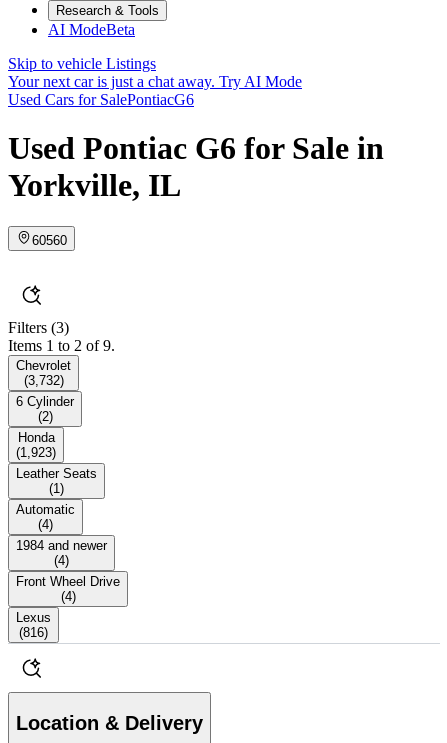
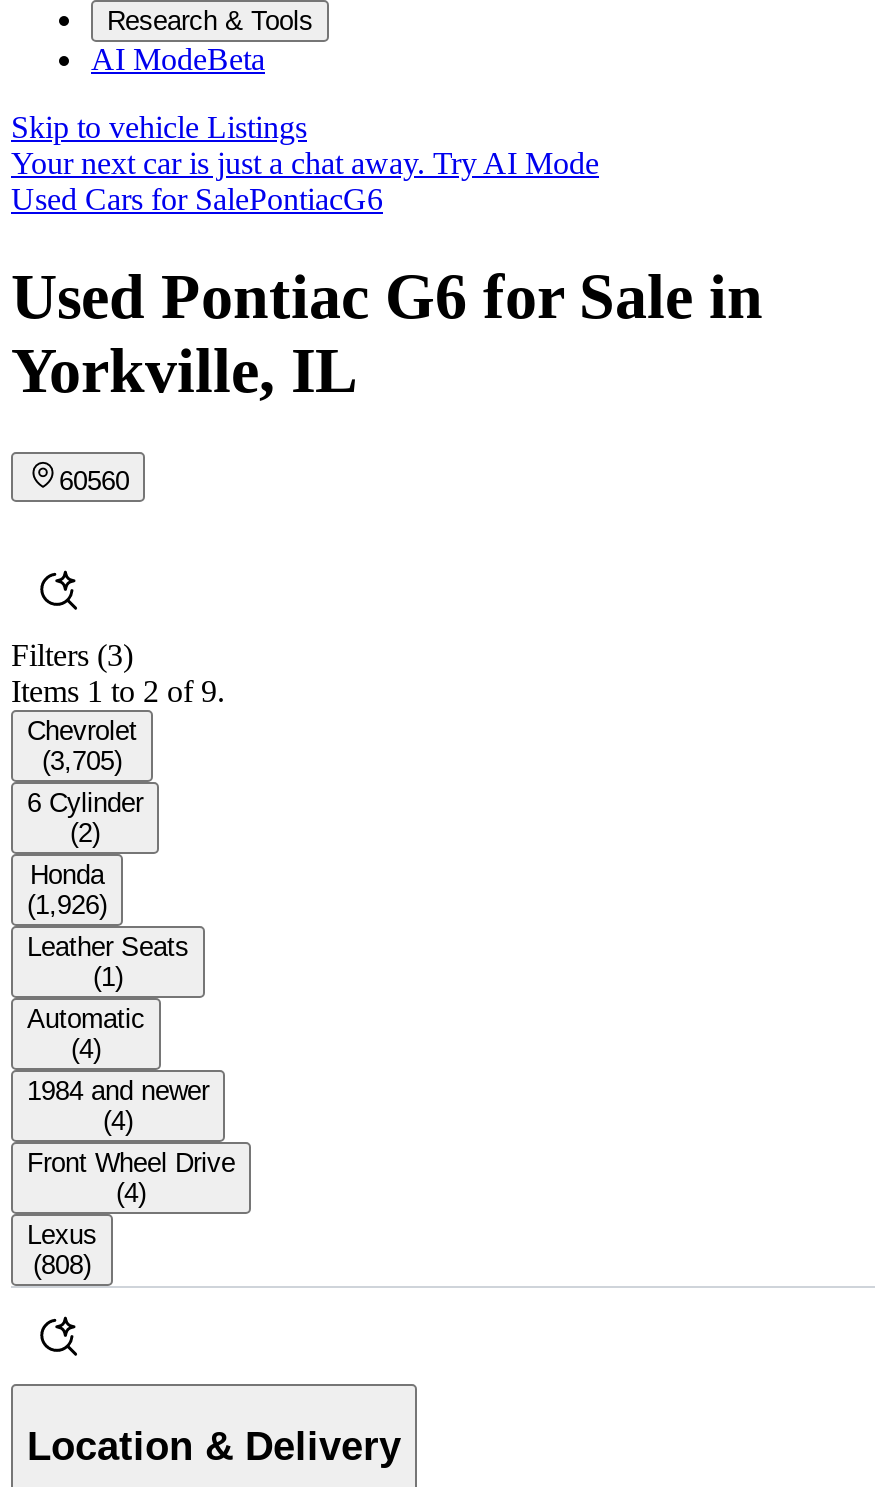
[23,373,63,388] (3,732) -> [42,746,122,776] (3,705)
[16,445,56,460] (1,923) -> [27,890,107,920] (1,926)
[19,625,48,640] (816) -> [33,1250,91,1280] (808)

